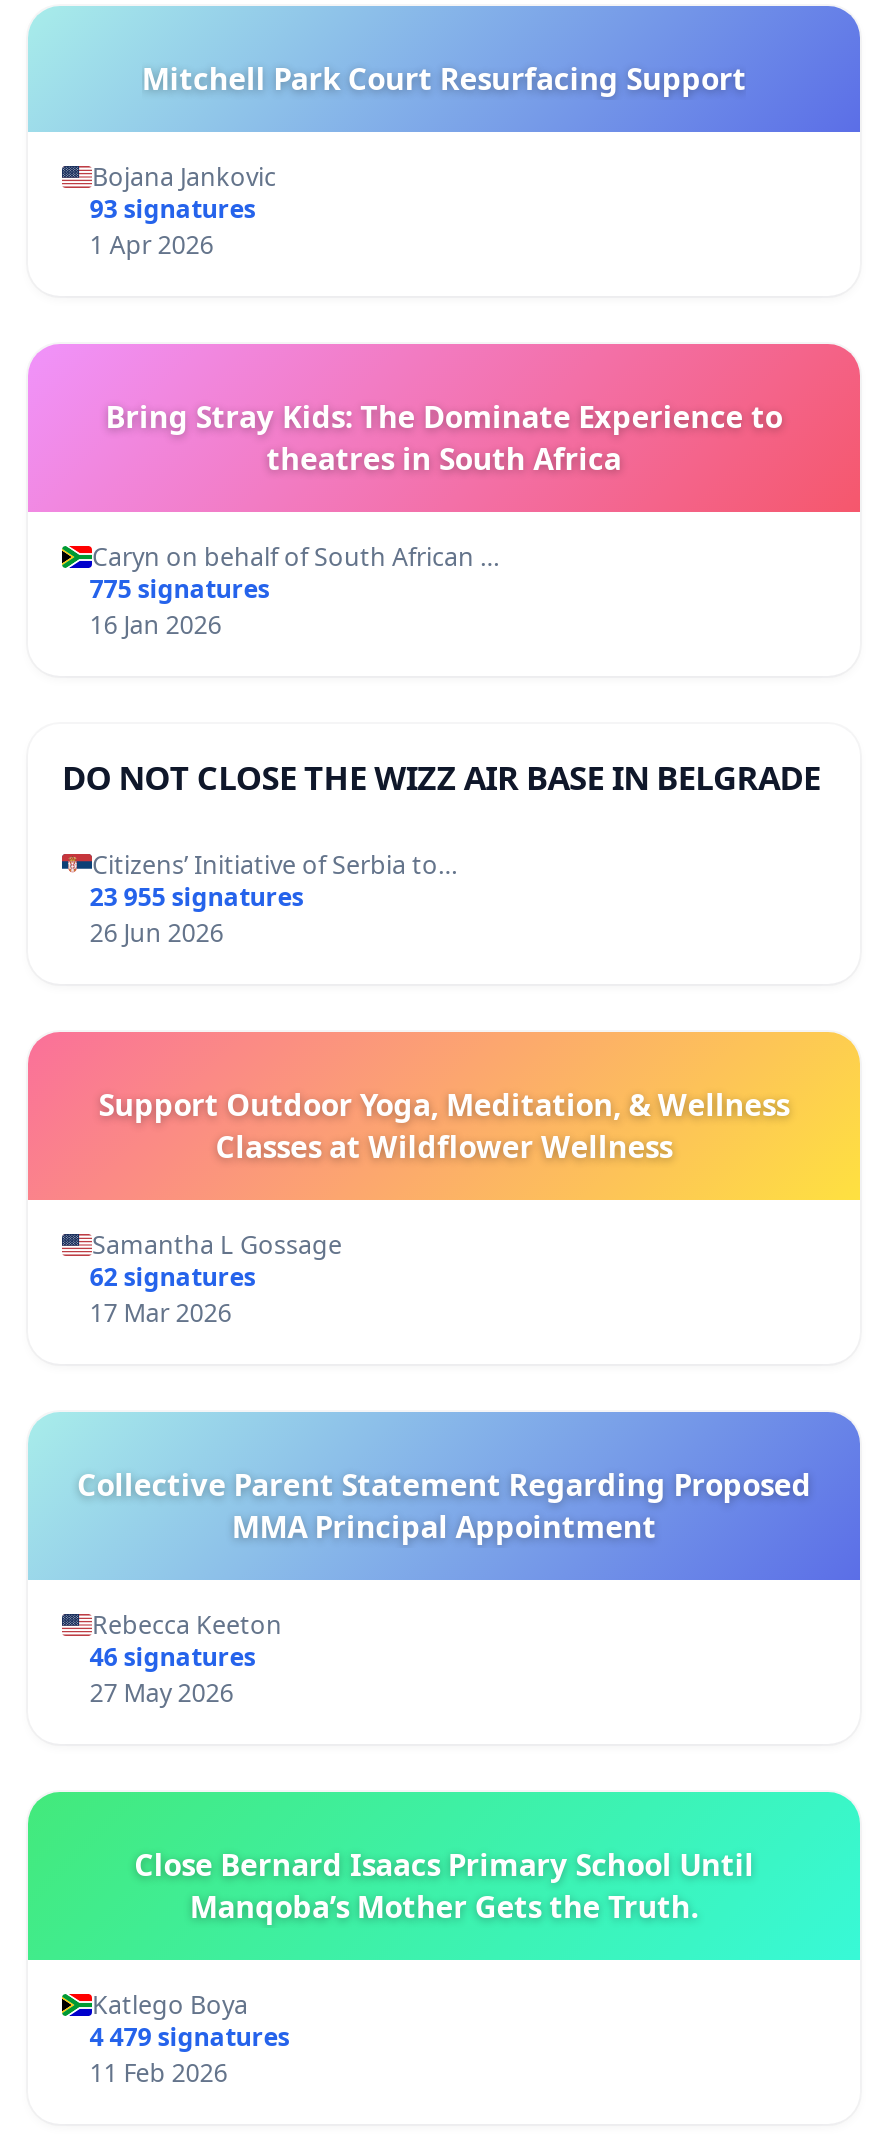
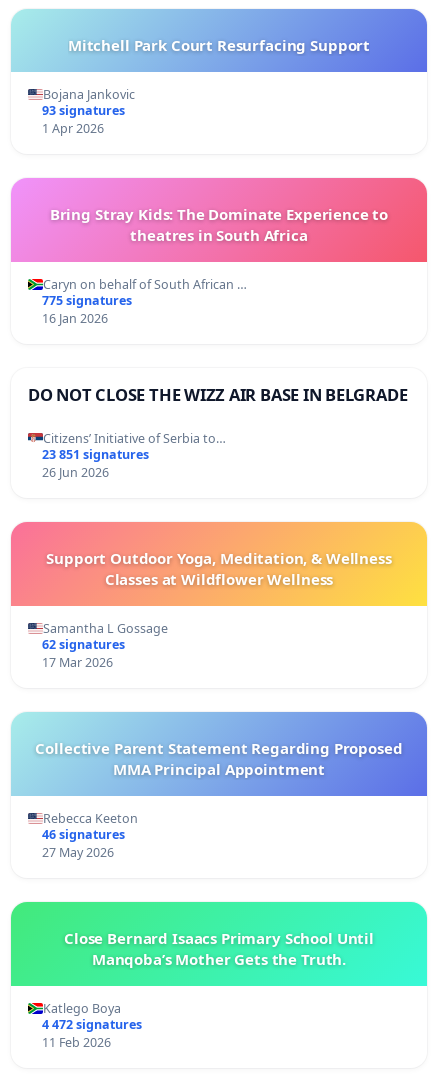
[90,879,304,913] 23 955 signatures -> [42,445,149,462] 23 851 signatures
[90,2019,290,2053] 4 479 signatures -> [42,1015,142,1032] 4 472 signatures

